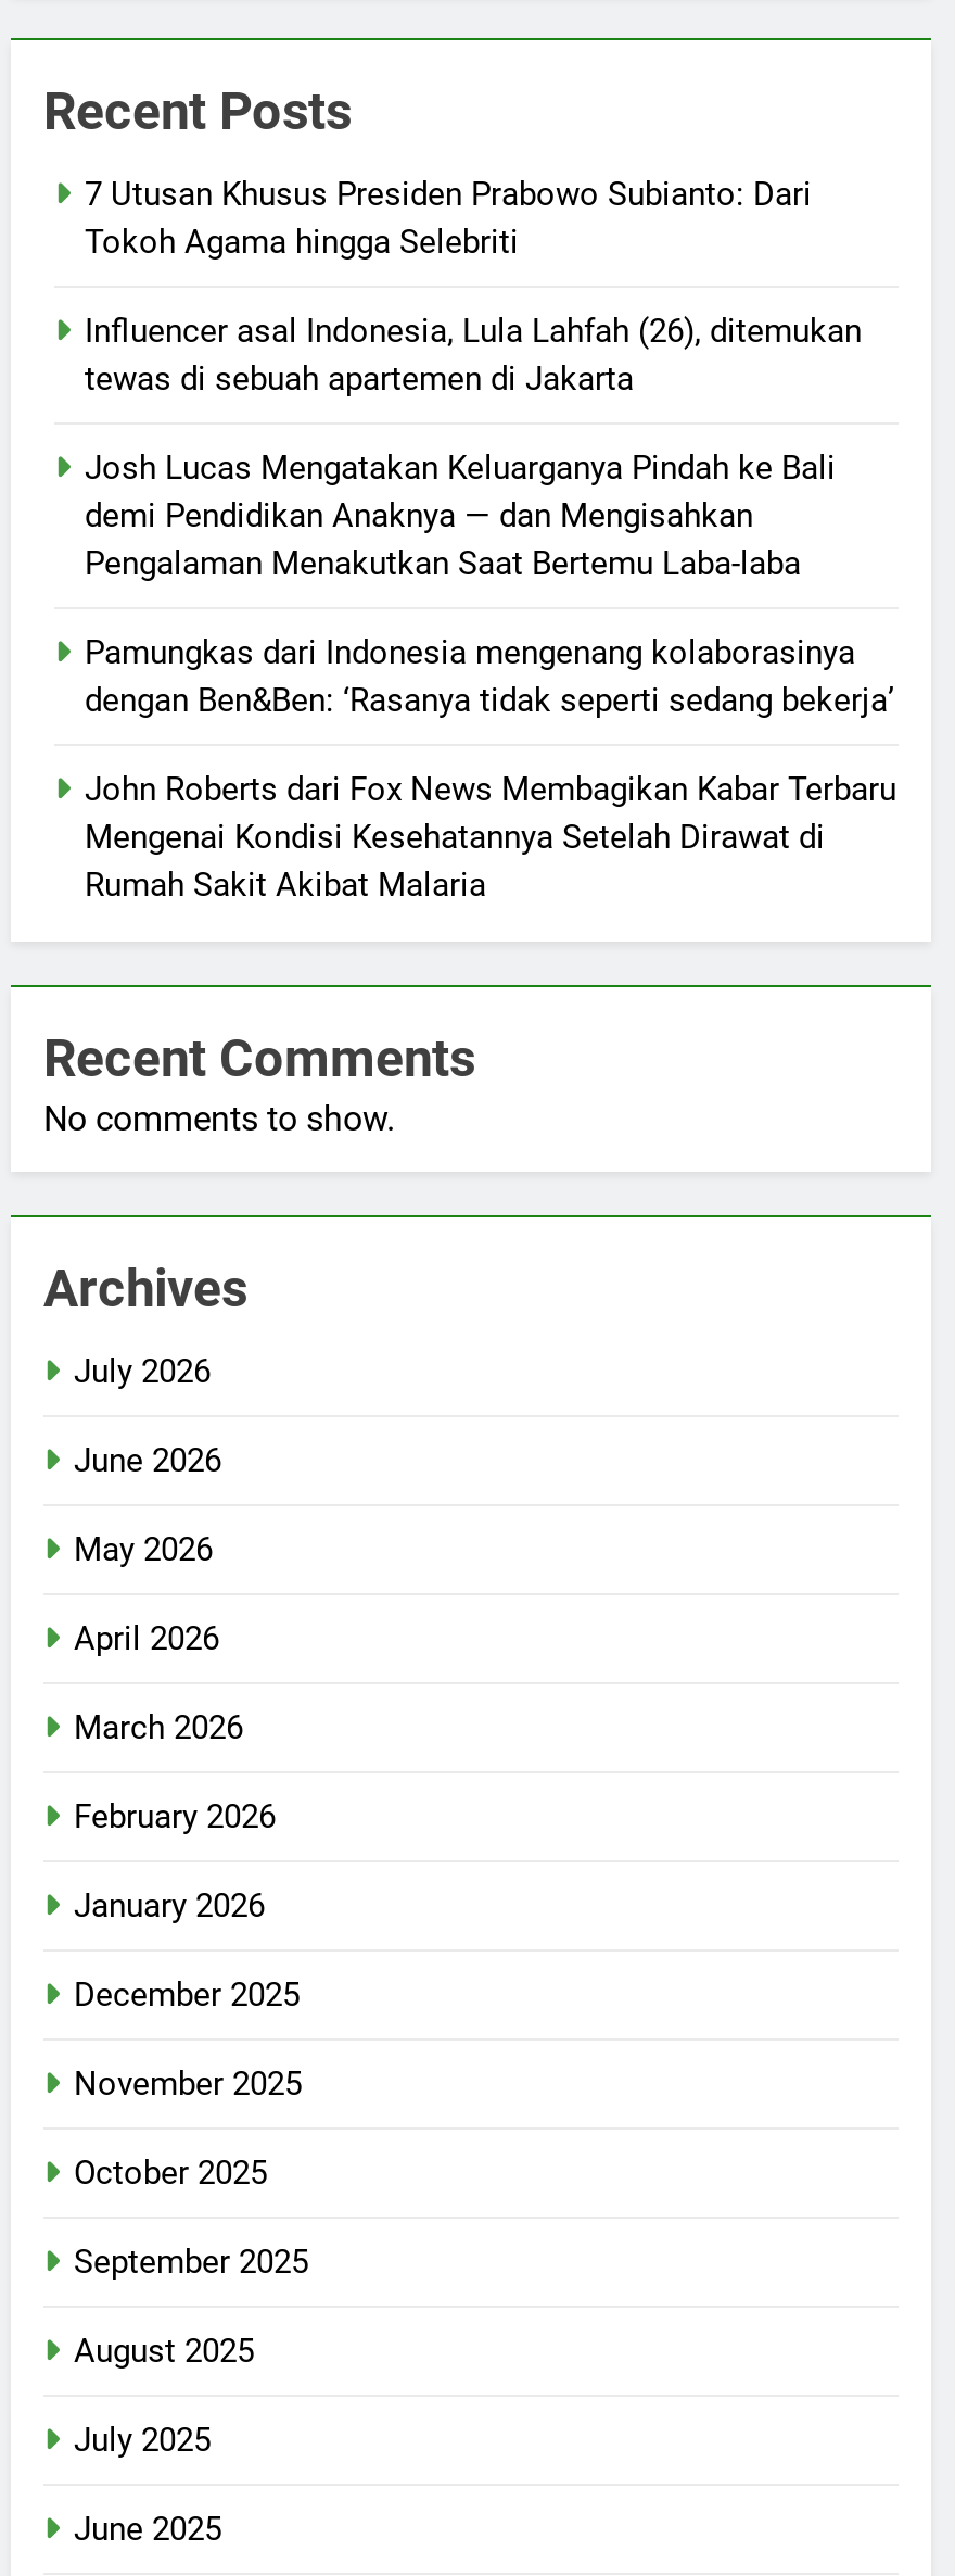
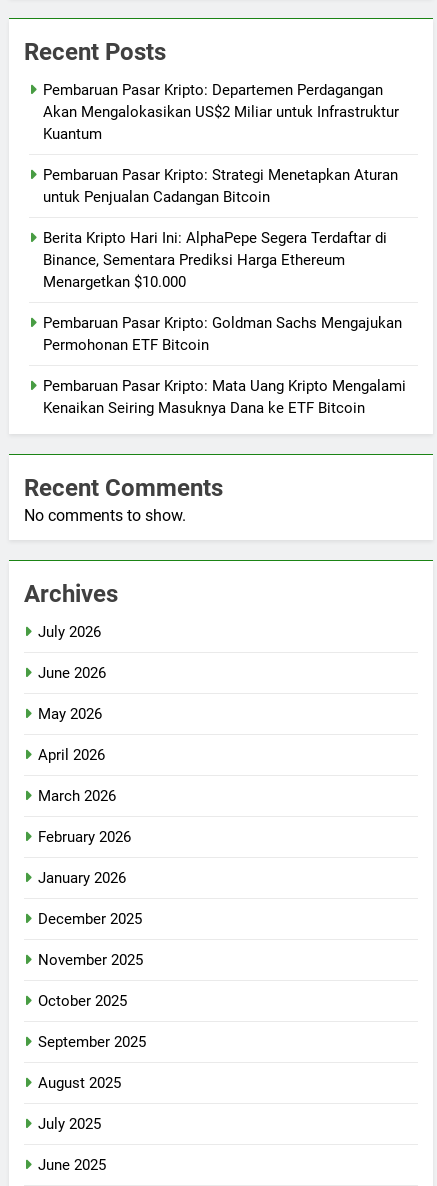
[85,176,812,263] 7 Utusan Khusus Presiden Prabowo Subianto: Dari | Tokoh Agama hingga Selebriti -> [43,81,399,143] Pembaruan Pasar Kripto: Departemen Perdagangan | Akan Mengalokasikan US$2 Miliar untuk Infrastruktur | Kuantum
[85,313,862,399] Influencer asal Indonesia, Lula Lahfah (26), ditemukan | tewas di sebuah apartemen di Jakarta -> [43,166,398,206] Pembaruan Pasar Kripto: Strategi Menetapkan Aturan | untuk Penjualan Cadangan Bitcoin
[85,449,836,584] Josh Lucas Mengatakan Keluarganya Pindah ke Bali | demi Pendidikan Anaknya — dan Mengisahkan | Pengalaman Menakutkan Saat Bertemu Laba-laba -> [43,229,387,291] Berita Kripto Hari Ini: AlphaPepe Segera Terdaftar di | Binance, Sementara Prediksi Harga Ethereum | Menargetkan $10.000
[85,634,894,721] Pamungkas dari Indonesia mengenang kolaborasinya | dengan Ben&Ben: ‘Rasanya tidak seperti sedang bekerja’ -> [43,314,402,354] Pembaruan Pasar Kripto: Goldman Sachs Mengajukan | Permohonan ETF Bitcoin
[85,771,896,906] John Roberts dari Fox News Membagikan Kabar Terbaru | Mengenai Kondisi Kesehatannya Setelah Dirawat di | Rumah Sakit Akibat Malaria -> [43,377,406,417] Pembaruan Pasar Kripto: Mata Uang Kripto Mengalami | Kenaikan Seiring Masuknya Dana ke ETF Bitcoin

